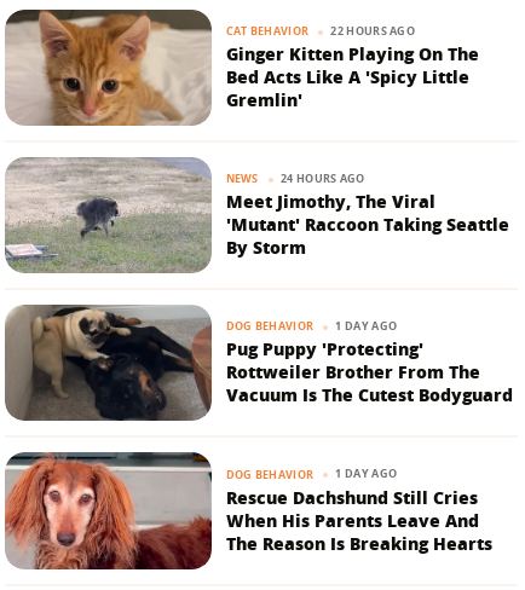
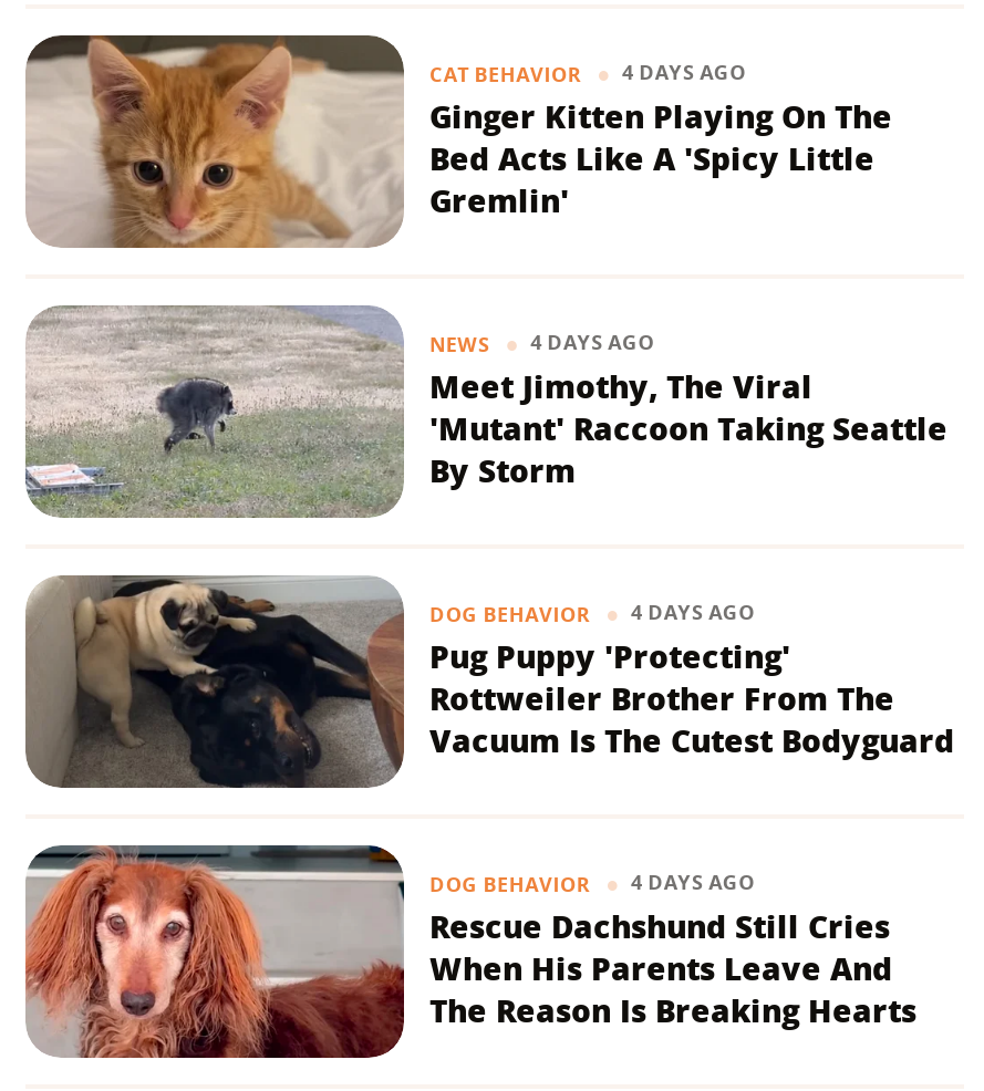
[226,23,415,39] CAT BEHAVIOR 22 HOURS AGO -> [429,57,746,87] CAT BEHAVIOR 4 DAYS AGO
[226,170,365,187] NEWS 24 HOURS AGO -> [429,327,654,357] NEWS 4 DAYS AGO
[226,318,397,334] DOG BEHAVIOR 1 DAY AGO -> [429,598,755,627] DOG BEHAVIOR 4 DAYS AGO
[226,465,397,482] DOG BEHAVIOR 1 DAY AGO -> [429,867,755,897] DOG BEHAVIOR 4 DAYS AGO

